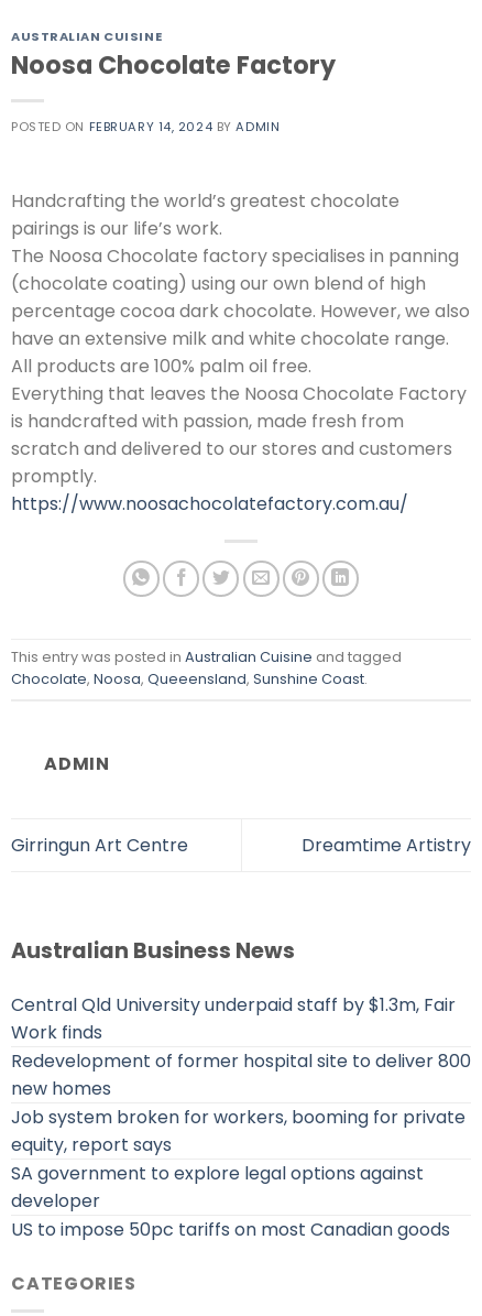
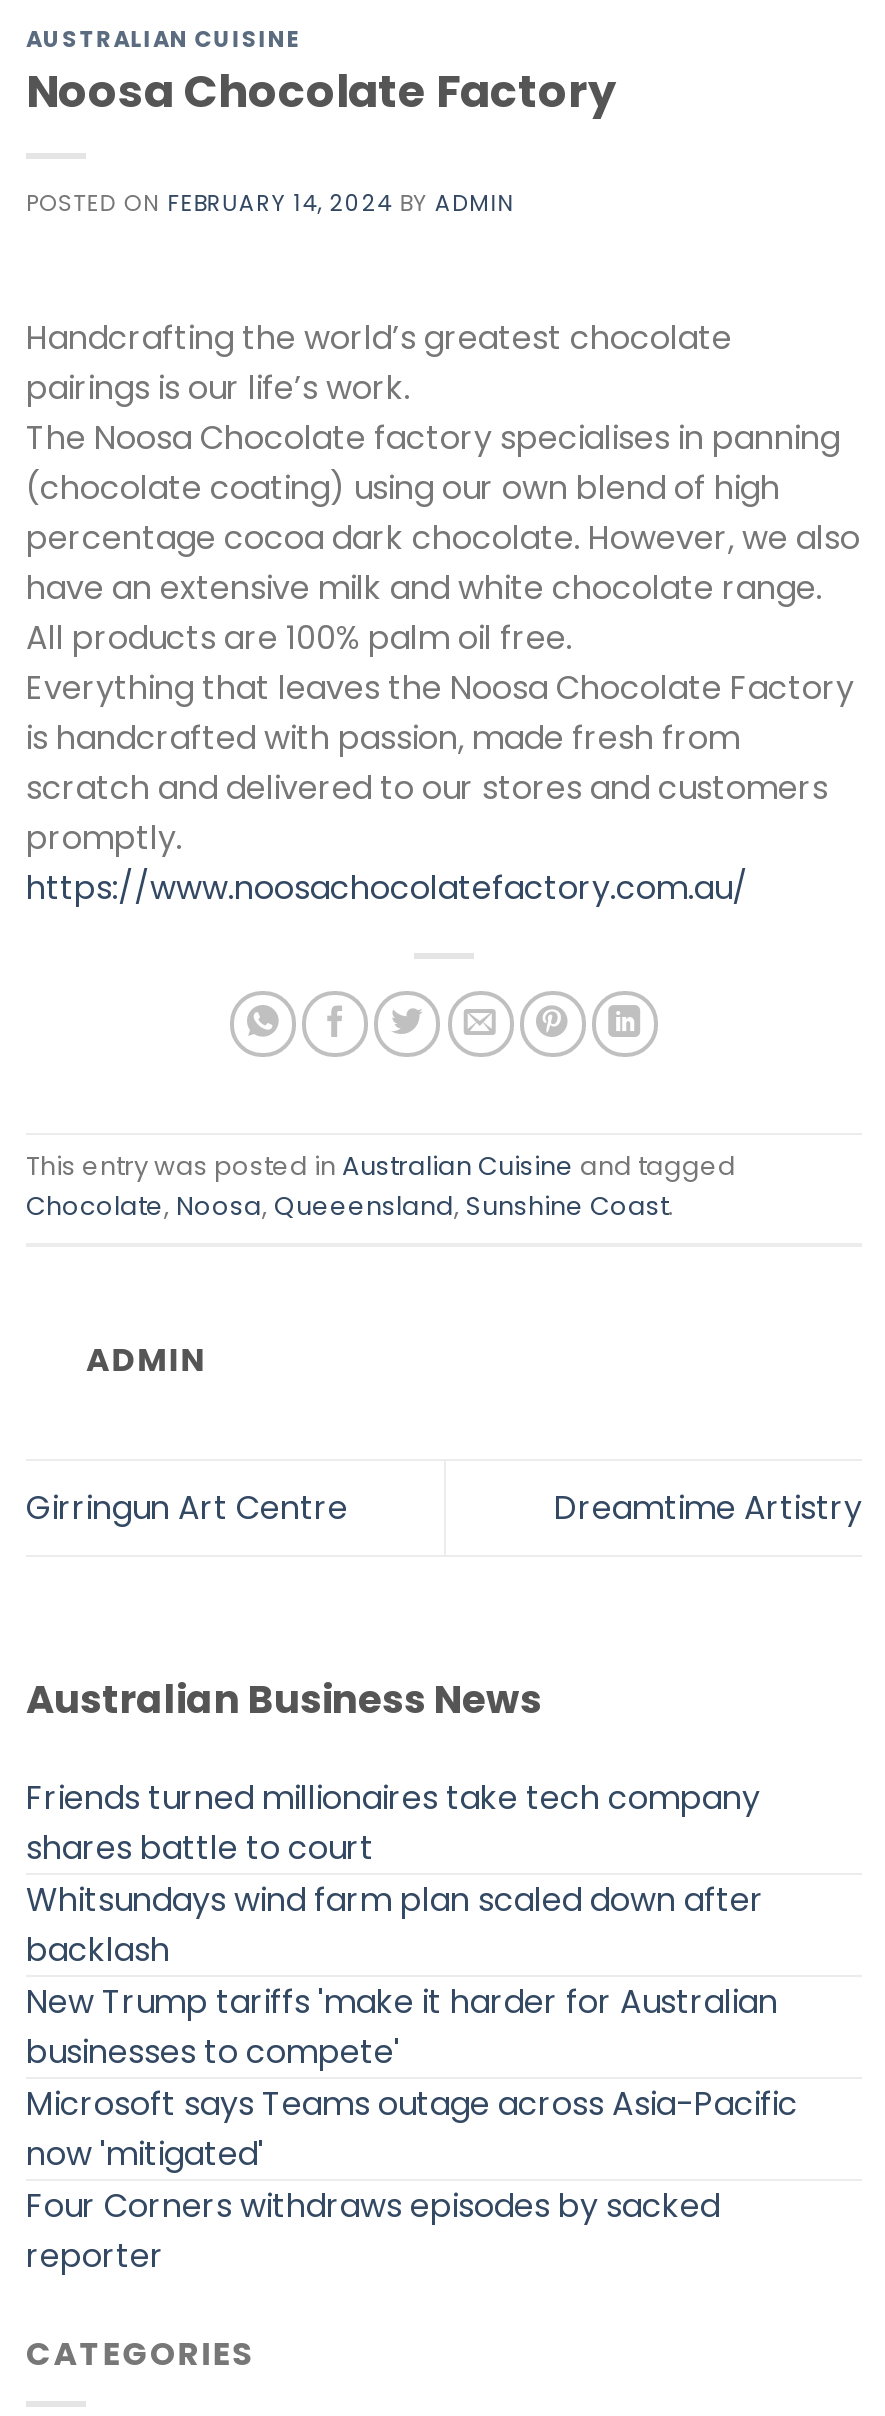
[11,992,471,1242] Central Qld University underpaid staff by $1.3m, Fair | Work finds | Redevelopment of former hospital site to deliver 800 | new homes | Job system broken for workers, booming for private | equity, report says | SA government to explore legal options against | developer | US to impose 50pc tariffs on most Canadian goods -> [26,1775,798,2279] Friends turned millionaires take tech company | shares battle to court | Whitsundays wind farm plan scaled down after | backlash | New Trump tariffs 'make it harder for Australian | businesses to compete' | Microsoft says Teams outage across Asia-Pacific | now 'mitigated' | Four Corners withdraws episodes by sacked | reporter

